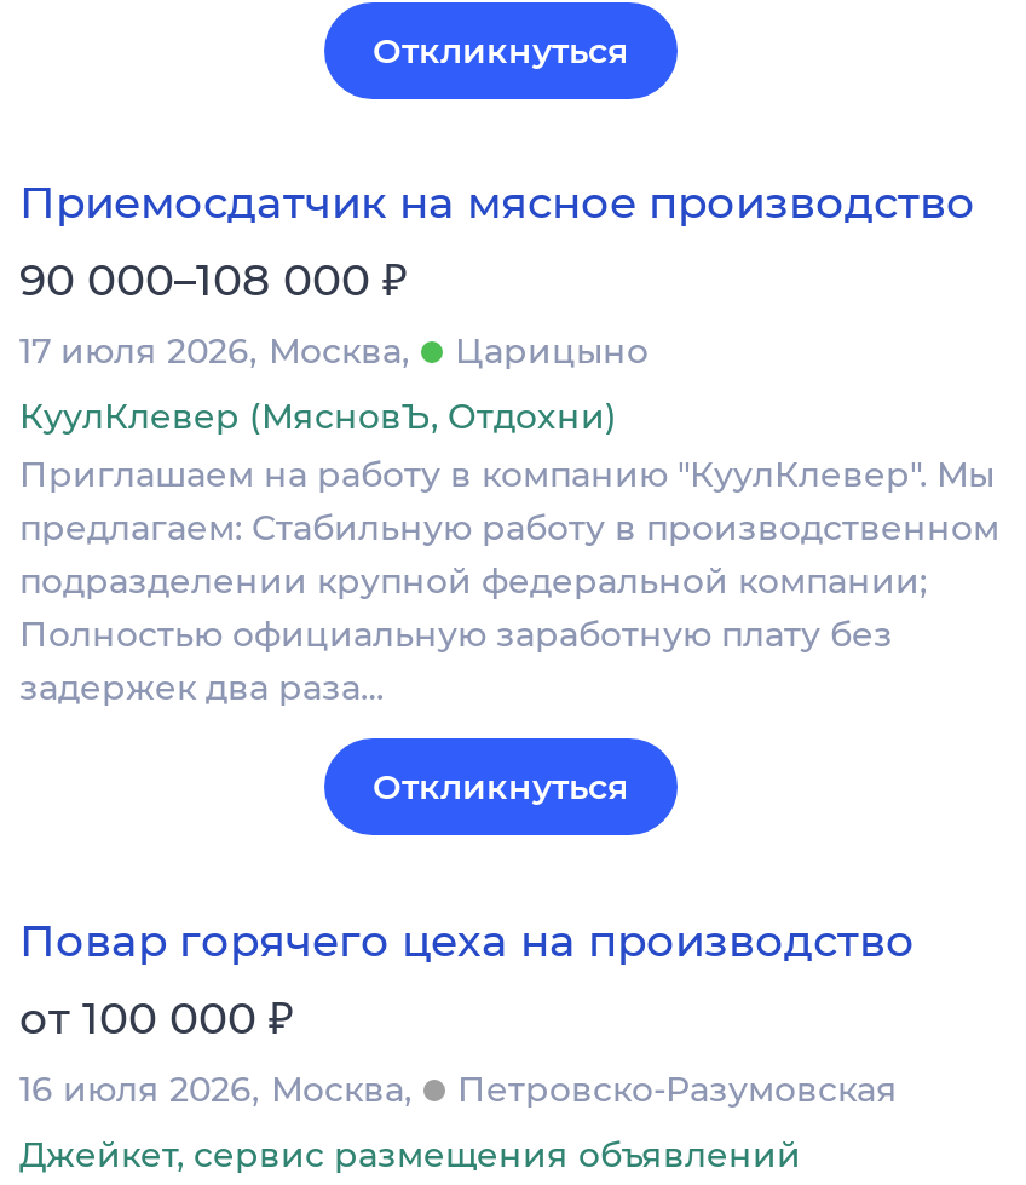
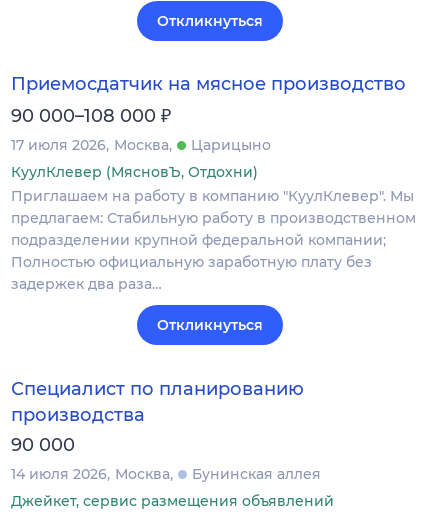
[19,914,915,1110] Повар горячего цеха на производство | от 100 000 ₽ | 16 июля 2026 Москва | Петровско-Разумовская -> [11,378,321,483] Специалист по планированию | производства | 90 000 | 14 июля 2026 Москва | Бунинская аллея

